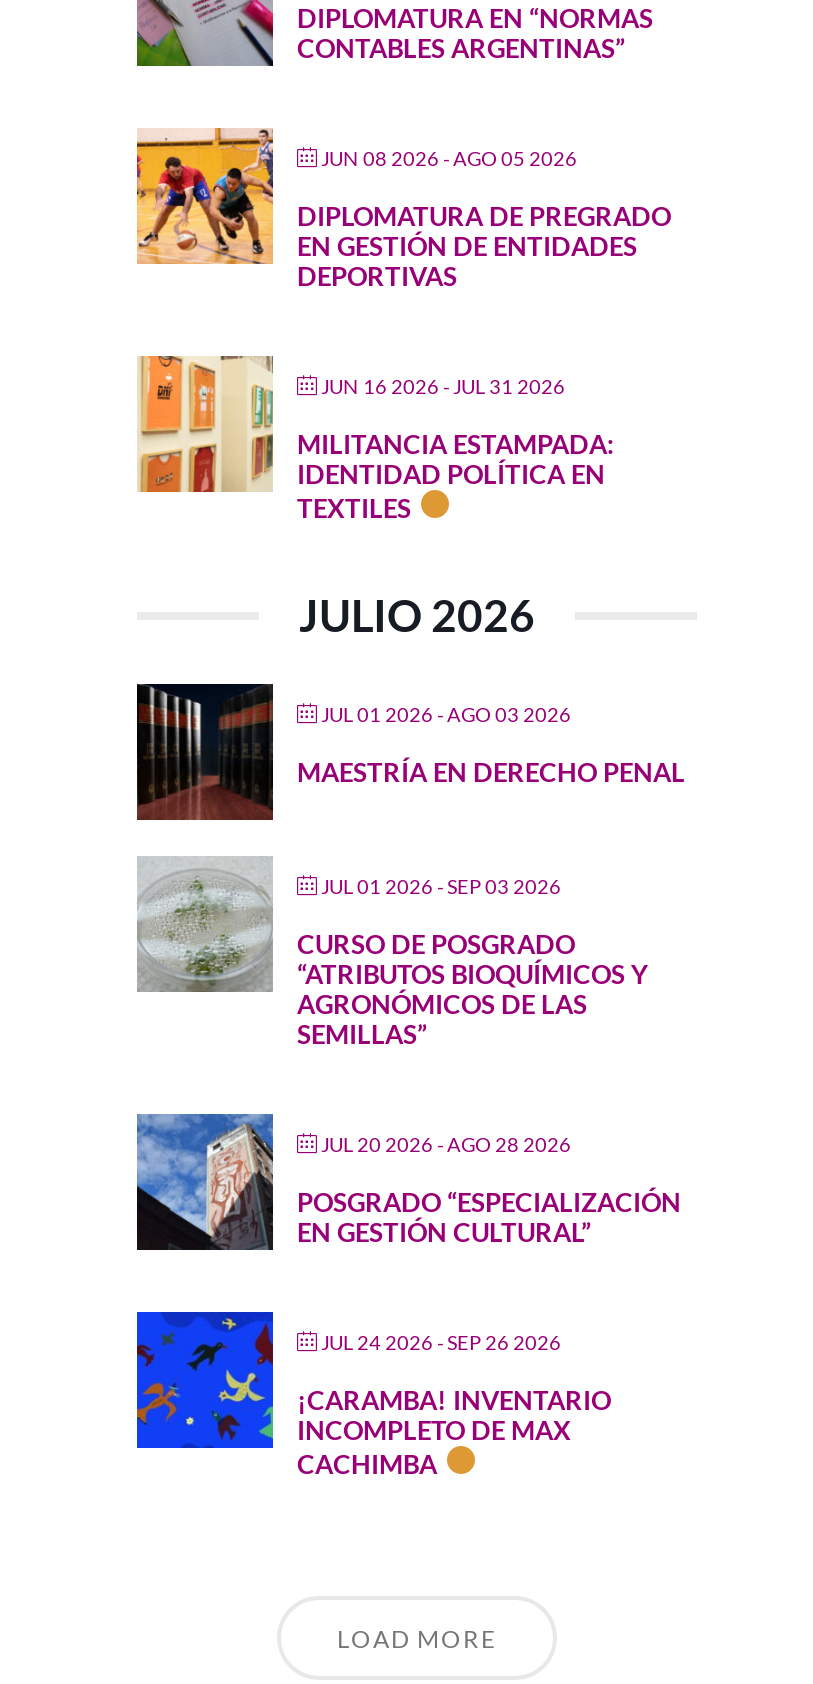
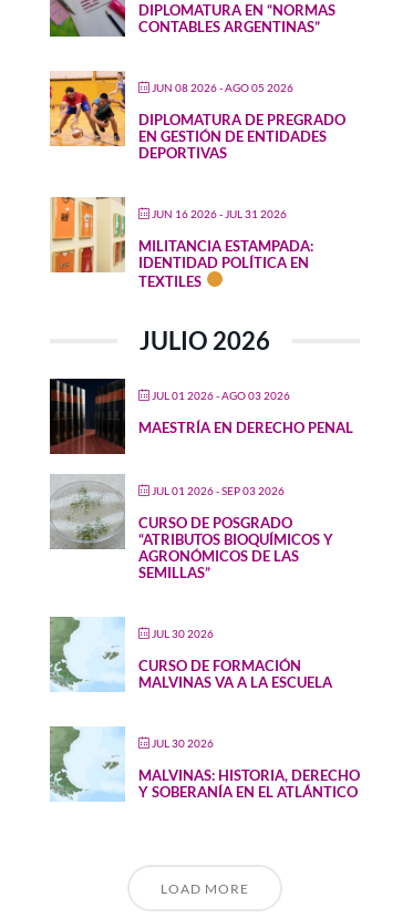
[135,1112,681,1252] [image] | POSGRADO “ESPECIALIZACIÓN | EN GESTIÓN CULTURAL” -> [49,617,332,692] [image] | CURSO DE FORMACIÓN | MALVINAS VA A LA ESCUELA
[321,1131,571,1155] JUL 20 2026 - AGO 28 2026 -> [152,626,214,639] JUL 30 2026
[135,1310,611,1479] [image] | ¡CARAMBA! INVENTARIO | INCOMPLETO DE MAX | CACHIMBA -> [49,725,360,802] [image] | MALVINAS: HISTORIA, DERECHO | Y SOBERANÍA EN EL ATLÁNTICO
[321,1329,561,1353] JUL 24 2026 - SEP 26 2026 -> [152,736,214,749] JUL 30 2026

